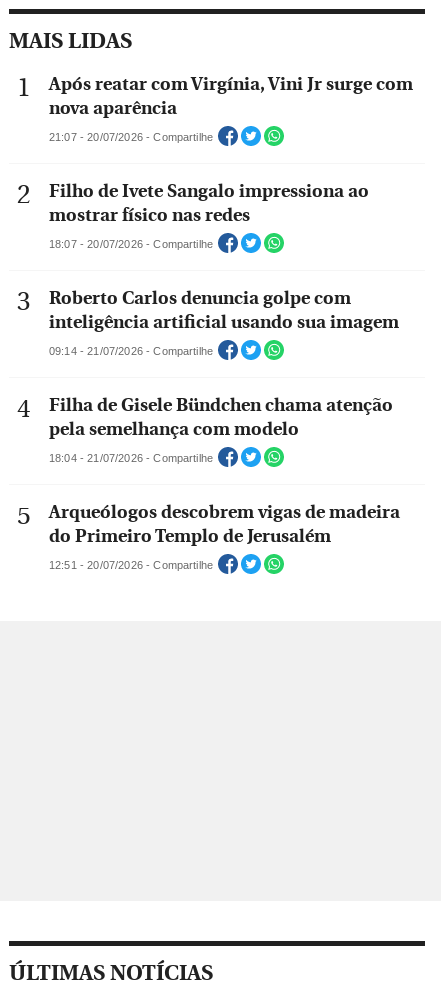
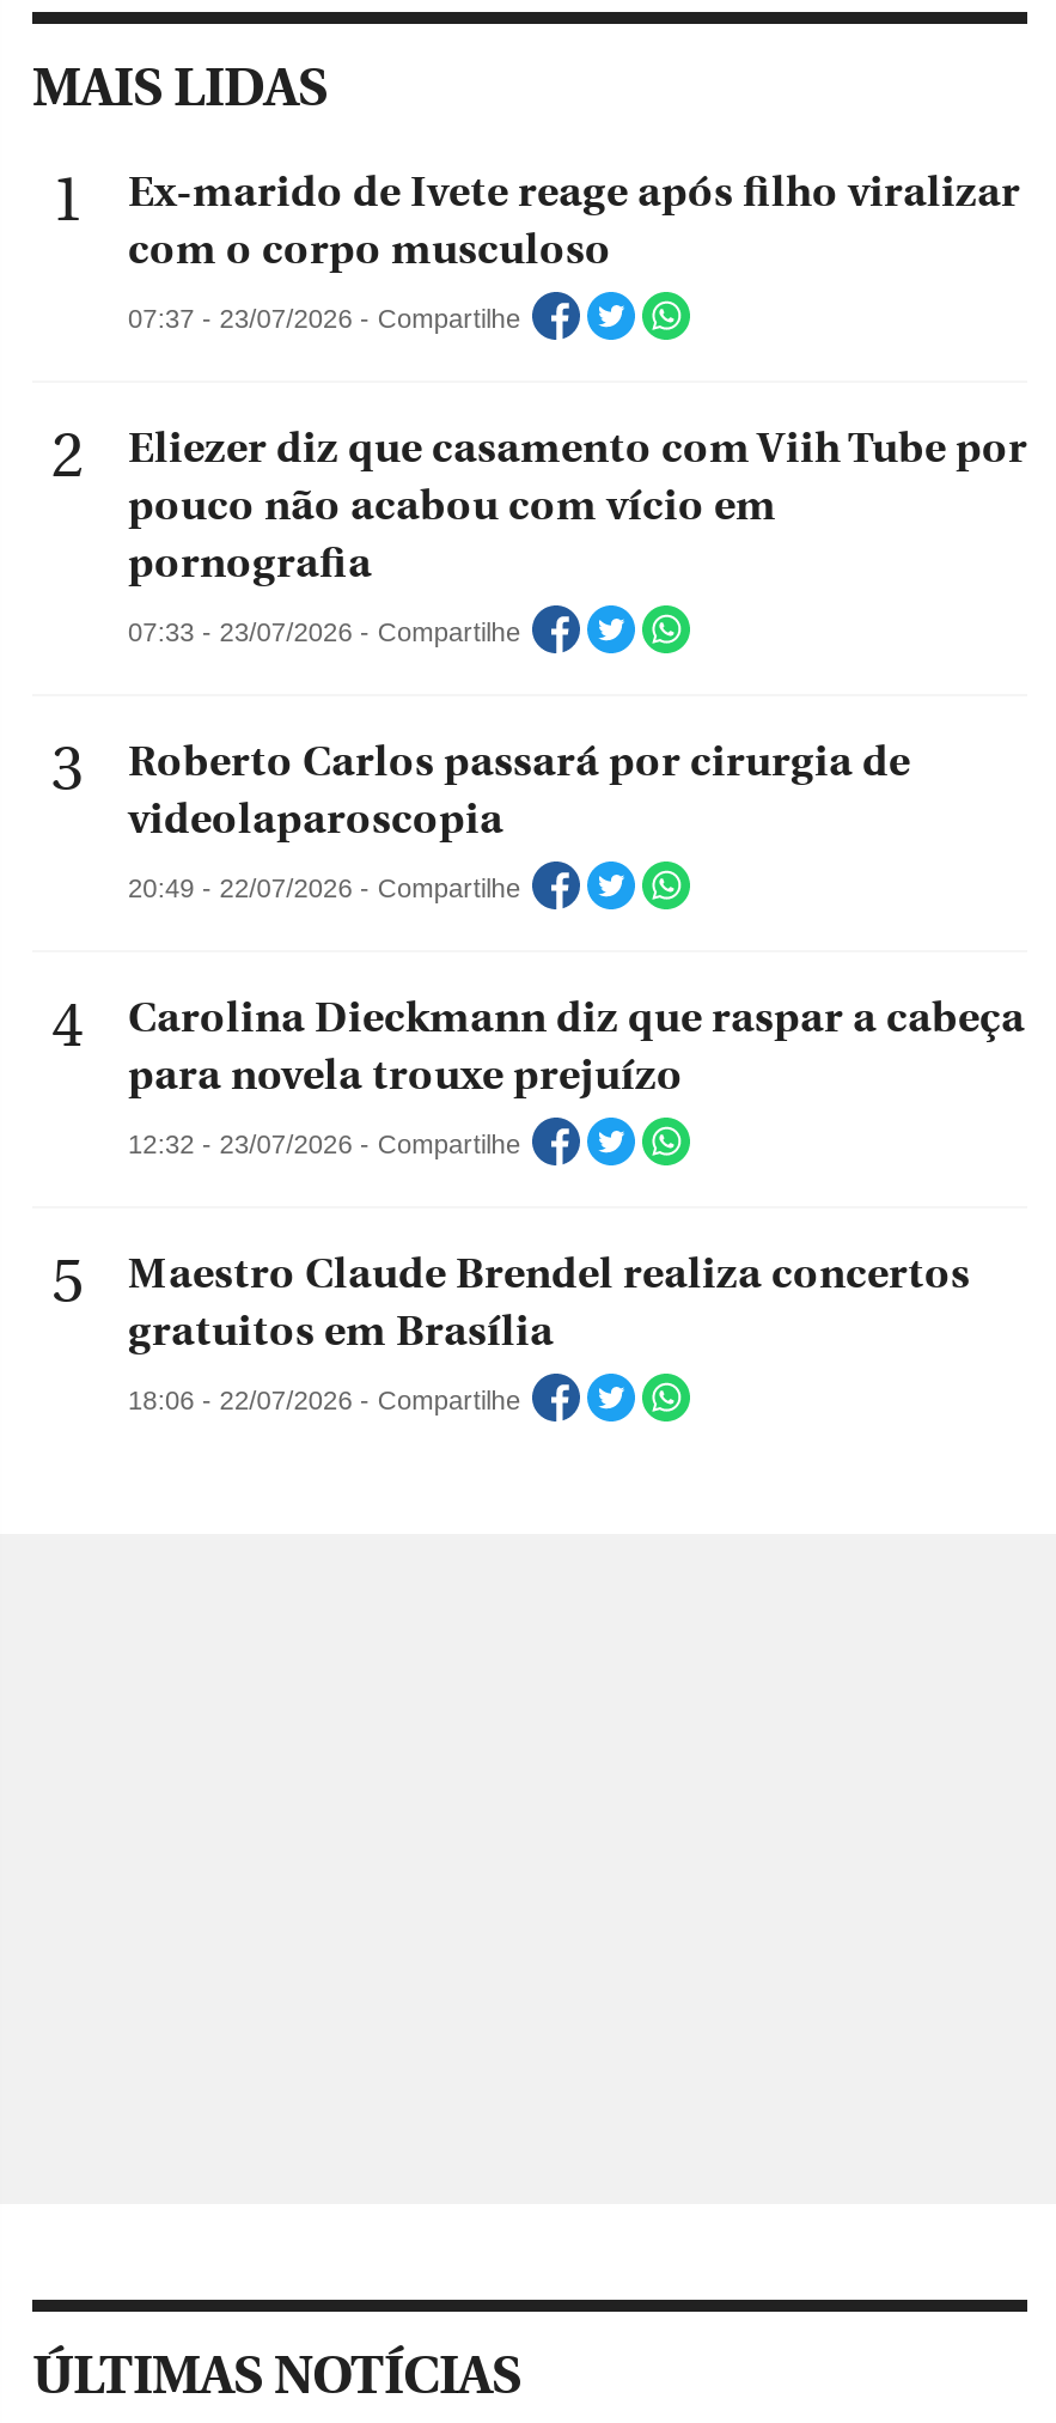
[49,74,413,119] Após reatar com Virgínia, Vini Jr surge com | nova aparência -> [128,168,1020,275] Ex-marido de Ivete reage após filho viralizar | com o corpo musculoso
[49,131,213,143] 21:07 - 20/07/2026 - Compartilhe -> [128,303,520,332] 07:37 - 23/07/2026 - Compartilhe
[49,181,369,226] Filho de Ivete Sangalo impressiona ao | mostrar físico nas redes -> [128,424,1027,589] Eliezer diz que casamento com Viih Tube por | pouco não acabou com vício em | pornografia
[49,238,213,250] 18:07 - 20/07/2026 - Compartilhe -> [128,616,520,645] 07:33 - 23/07/2026 - Compartilhe
[49,288,399,333] Roberto Carlos denuncia golpe com | inteligência artificial usando sua imagem -> [128,737,910,845] Roberto Carlos passará por cirurgia de | videolaparoscopia
[49,345,213,357] 09:14 - 21/07/2026 - Compartilhe -> [128,873,520,901] 20:49 - 22/07/2026 - Compartilhe
[49,395,393,440] Filha de Gisele Bündchen chama atenção | pela semelhança com modelo -> [128,993,1025,1101] Carolina Dieckmann diz que raspar a cabeça | para novela trouxe prejuízo
[49,452,213,464] 18:04 - 21/07/2026 - Compartilhe -> [128,1129,520,1157] 12:32 - 23/07/2026 - Compartilhe
[49,502,400,547] Arqueólogos descobrem vigas de madeira | do Primeiro Templo de Jerusalém -> [128,1249,970,1357] Maestro Claude Brendel realiza concertos | gratuitos em Brasília
[49,559,213,571] 12:51 - 20/07/2026 - Compartilhe -> [128,1385,520,1413] 18:06 - 22/07/2026 - Compartilhe

